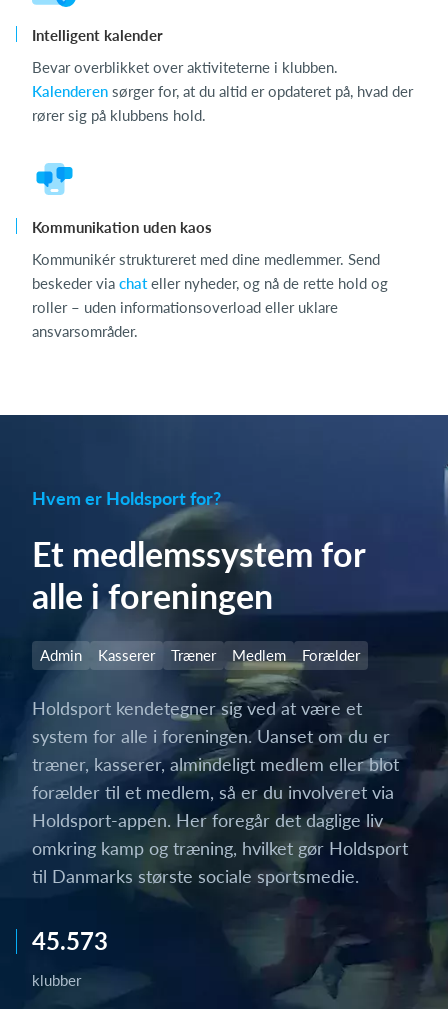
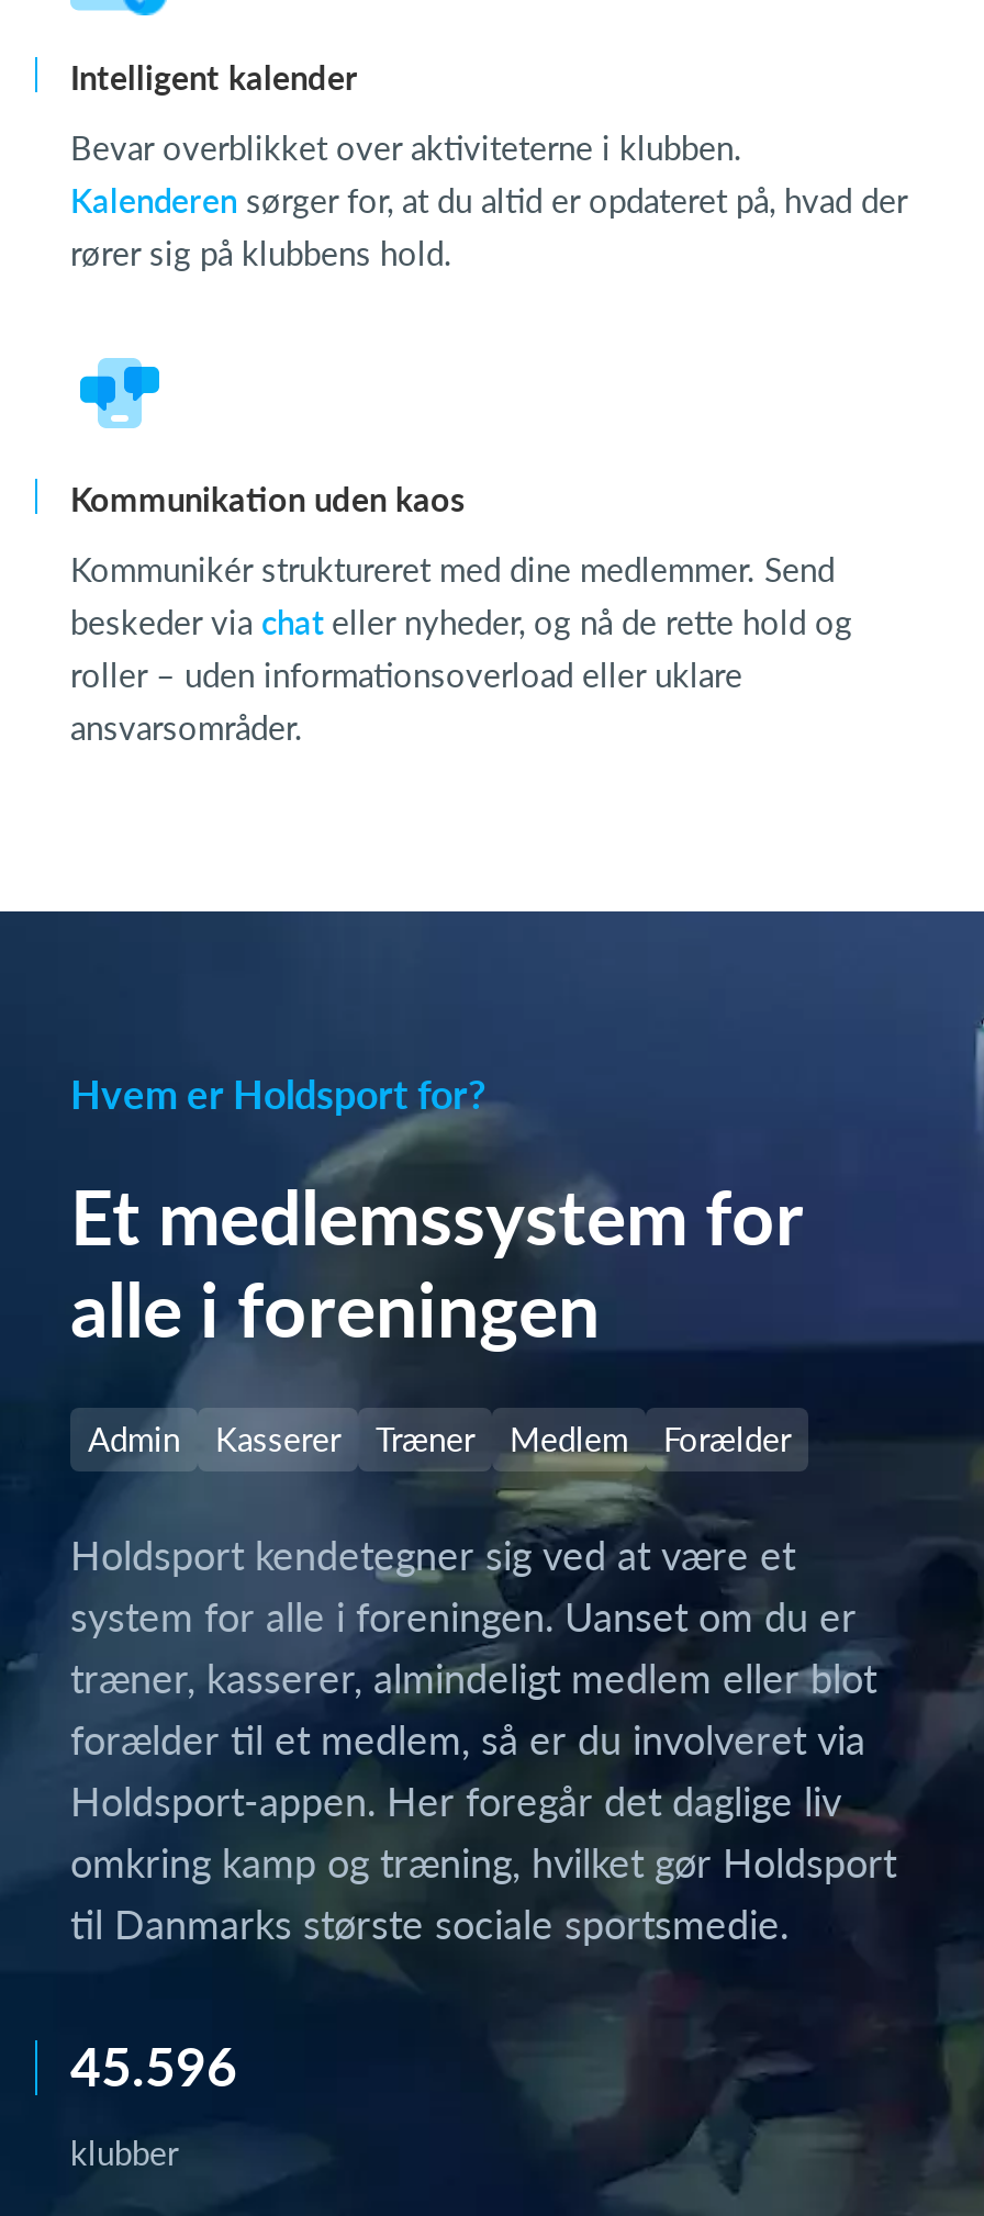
[32,926,108,955] 45.573 -> [70,2034,237,2097] 45.596

